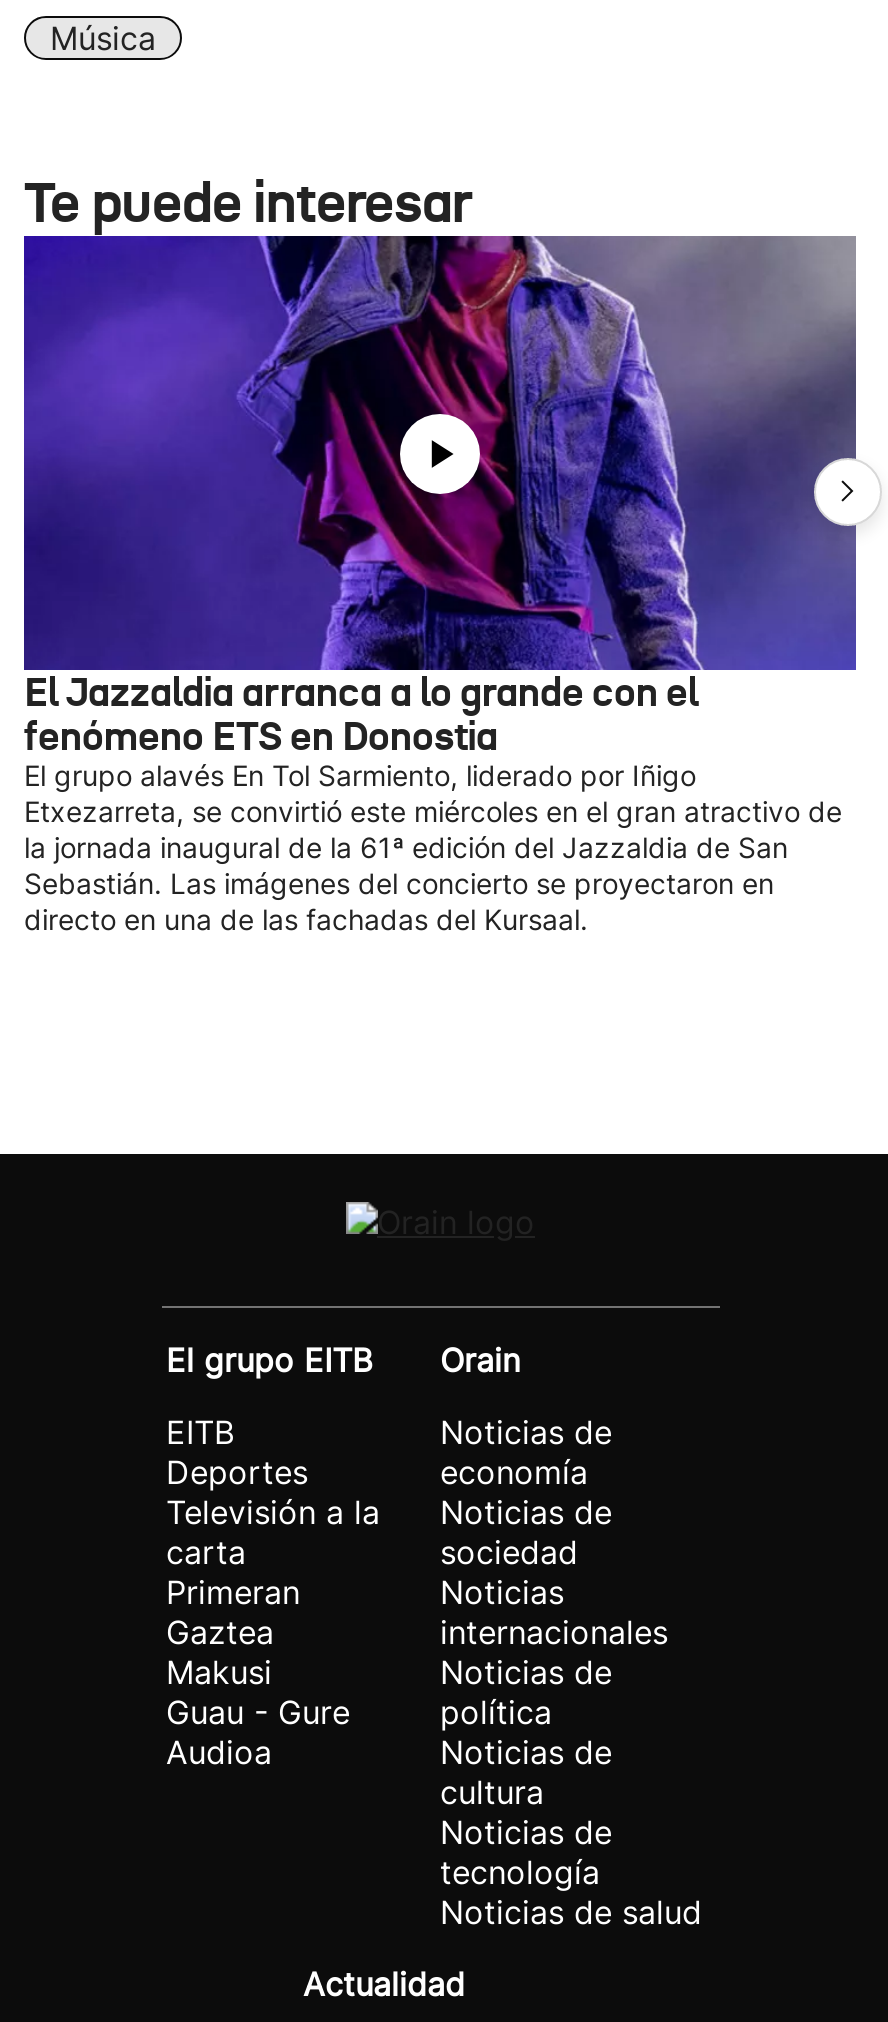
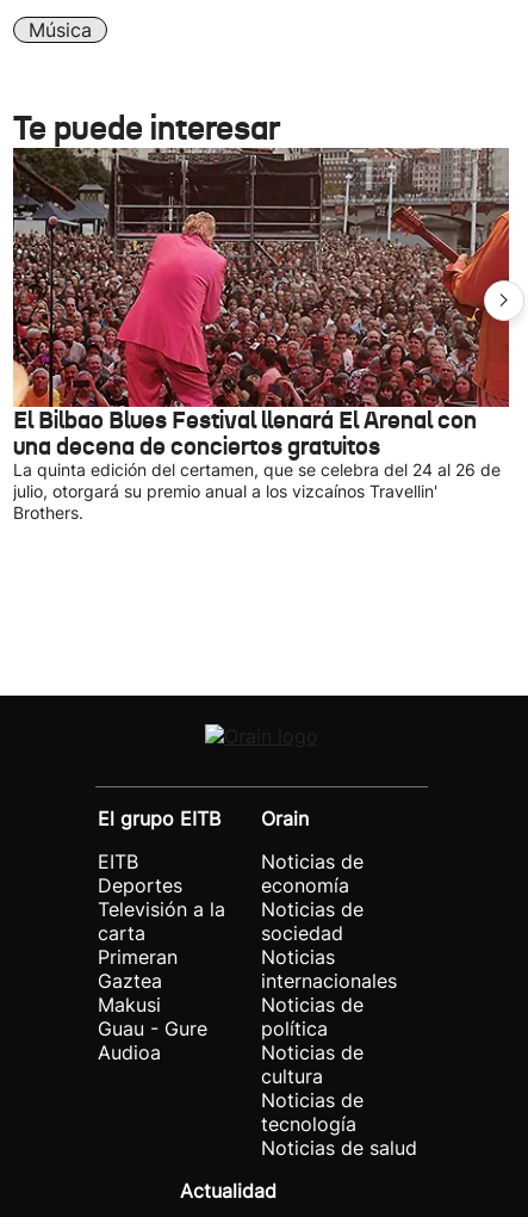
[22,236,858,936] [image] | El Jazzaldia arranca a lo grande con el | fenómeno ETS en Donostia | El grupo alavés En Tol Sarmiento, liderado por Iñigo | Etxezarreta, se convirtió este miércoles en el gran atractivo de | la jornada inaugural de la 61ª edición del Jazzaldia de San | Sebastián. Las imágenes del concierto se proyectaron en | directo en una de las fachadas del Kursaal. -> [12,147,510,523] [image] | El Bilbao Blues Festival llenará El Arenal con | una decena de conciertos gratuitos | La quinta edición del certamen, que se celebra del 24 al 26 de | julio, otorgará su premio anual a los vizcaínos Travellin' | Brothers.

